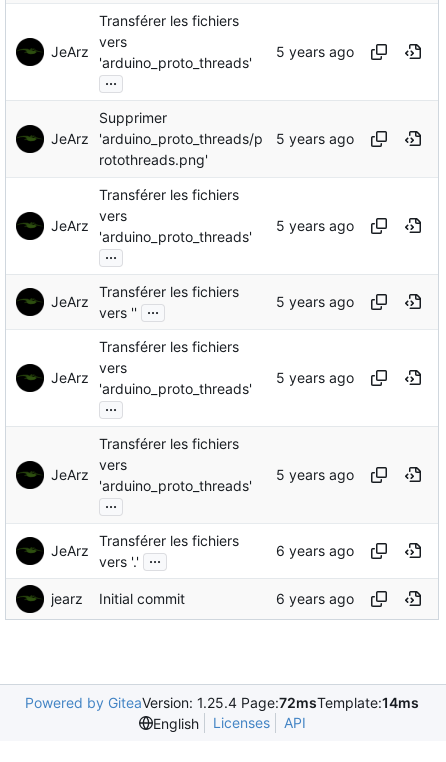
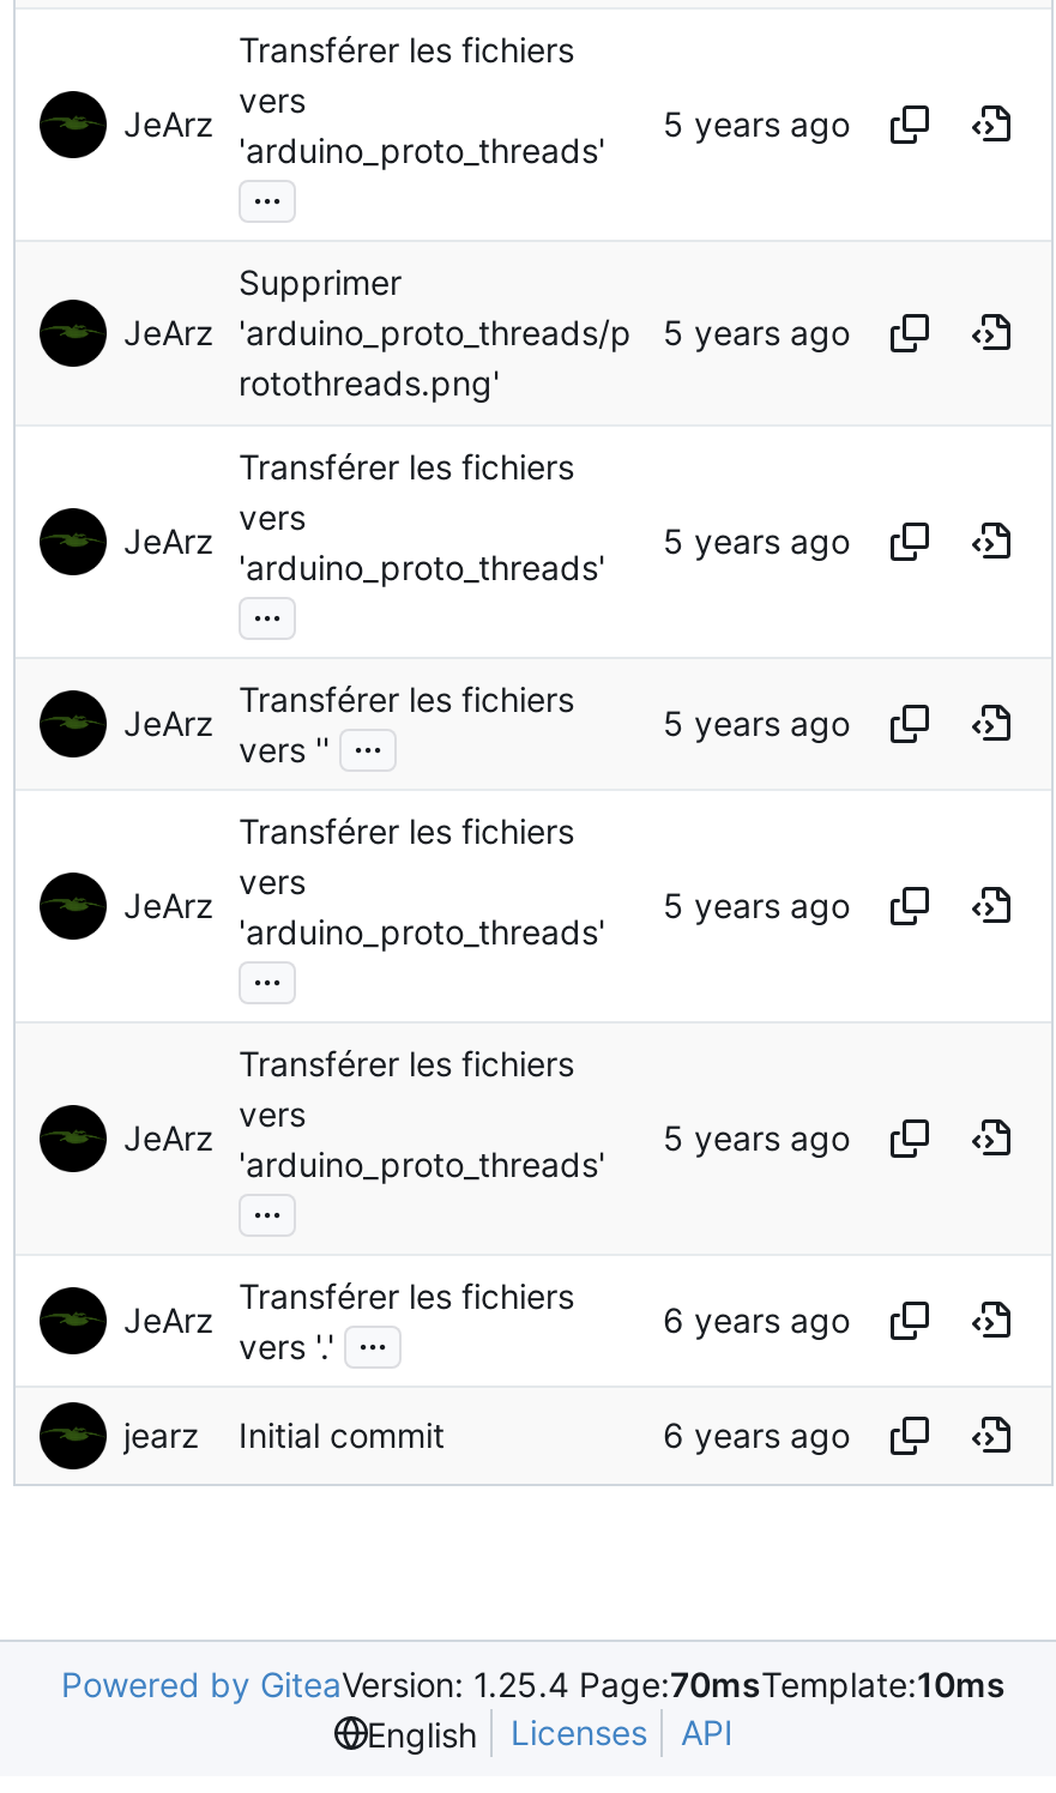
[25,694,419,711] Powered by GiteaVersion: 1.25.4 Page:72msTemplate:14ms -> [61,1664,1006,1704] Powered by GiteaVersion: 1.25.4 Page:70msTemplate:10ms

